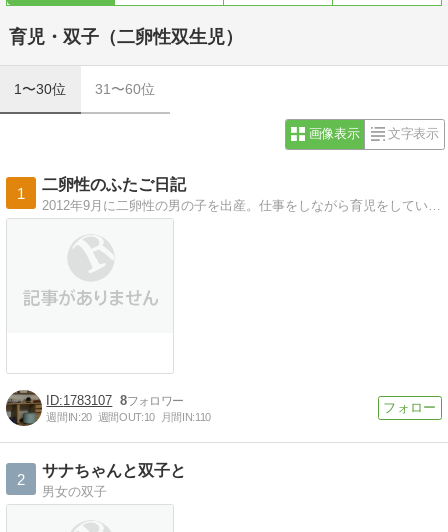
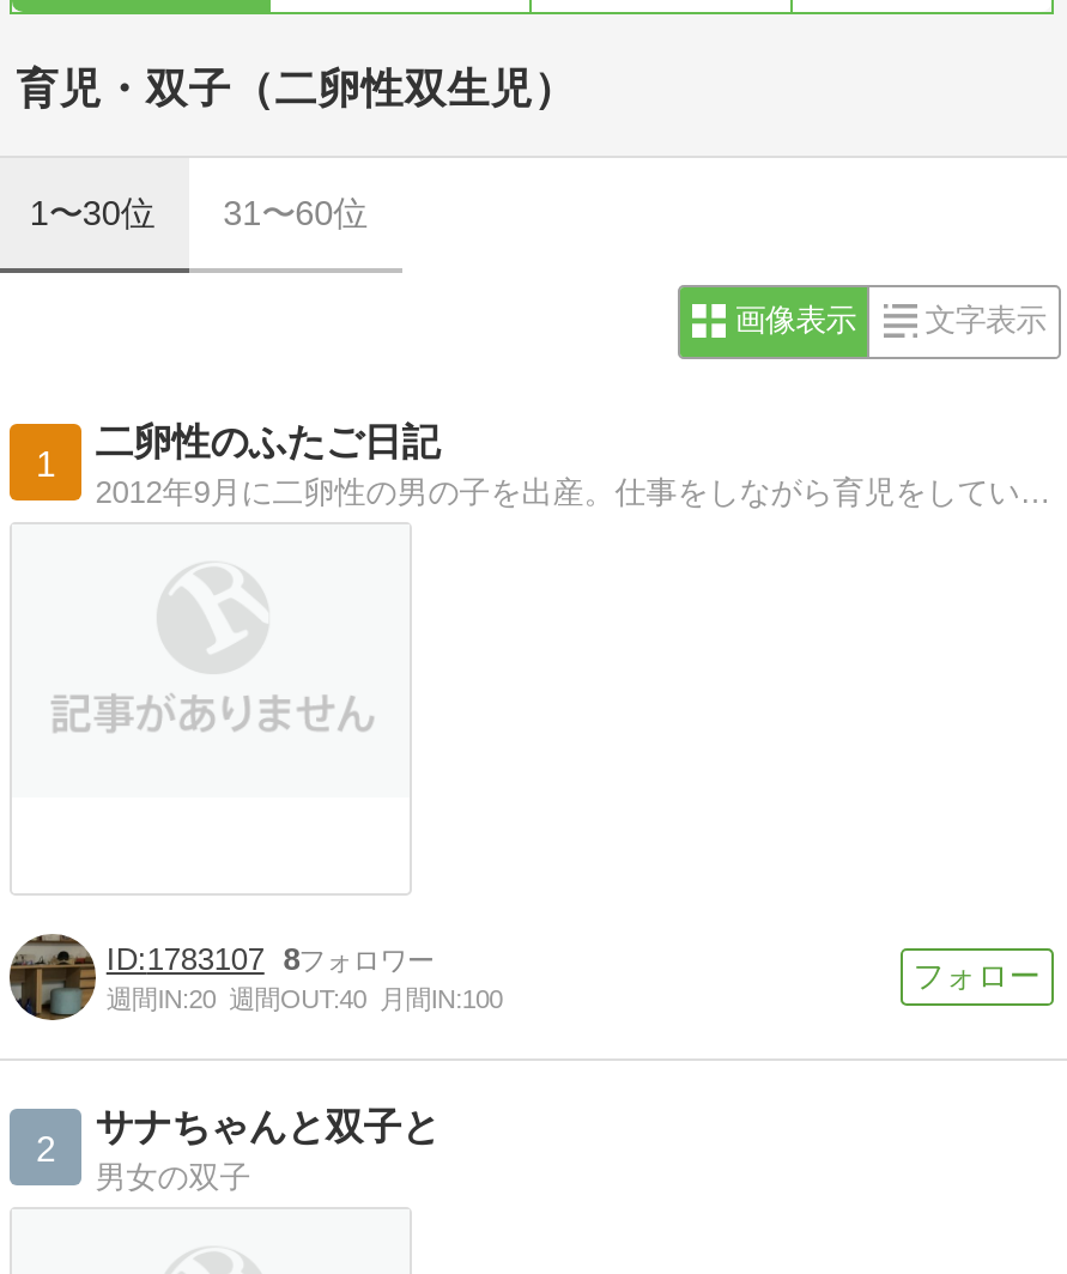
[46,411,211,423] 週間IN:20 週間OUT:10 月間IN:110 -> [106,985,503,1014] 週間IN:20 週間OUT:40 月間IN:100

